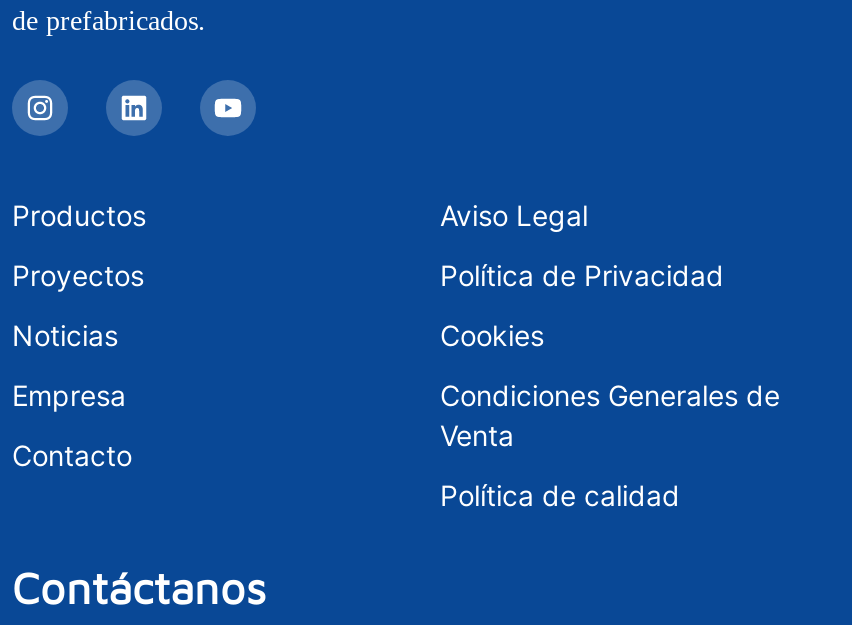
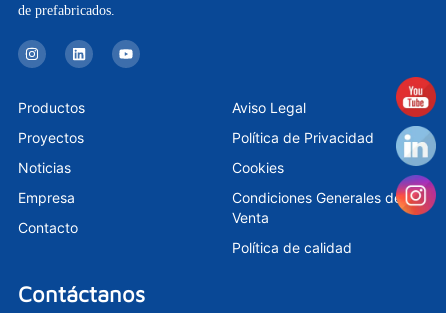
none -> [395,76,437,118] [image]
none -> [395,125,437,167] [image]
none -> [397,174,437,216] [image]

